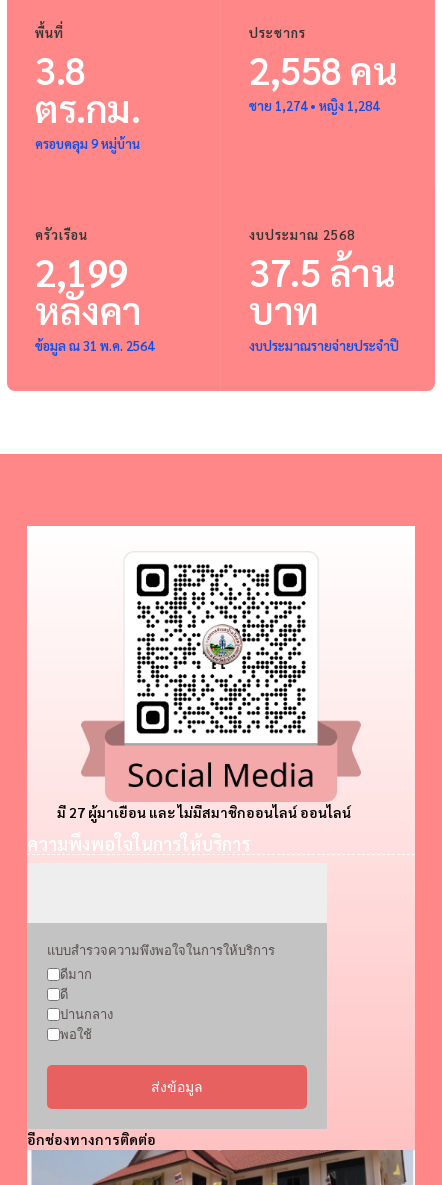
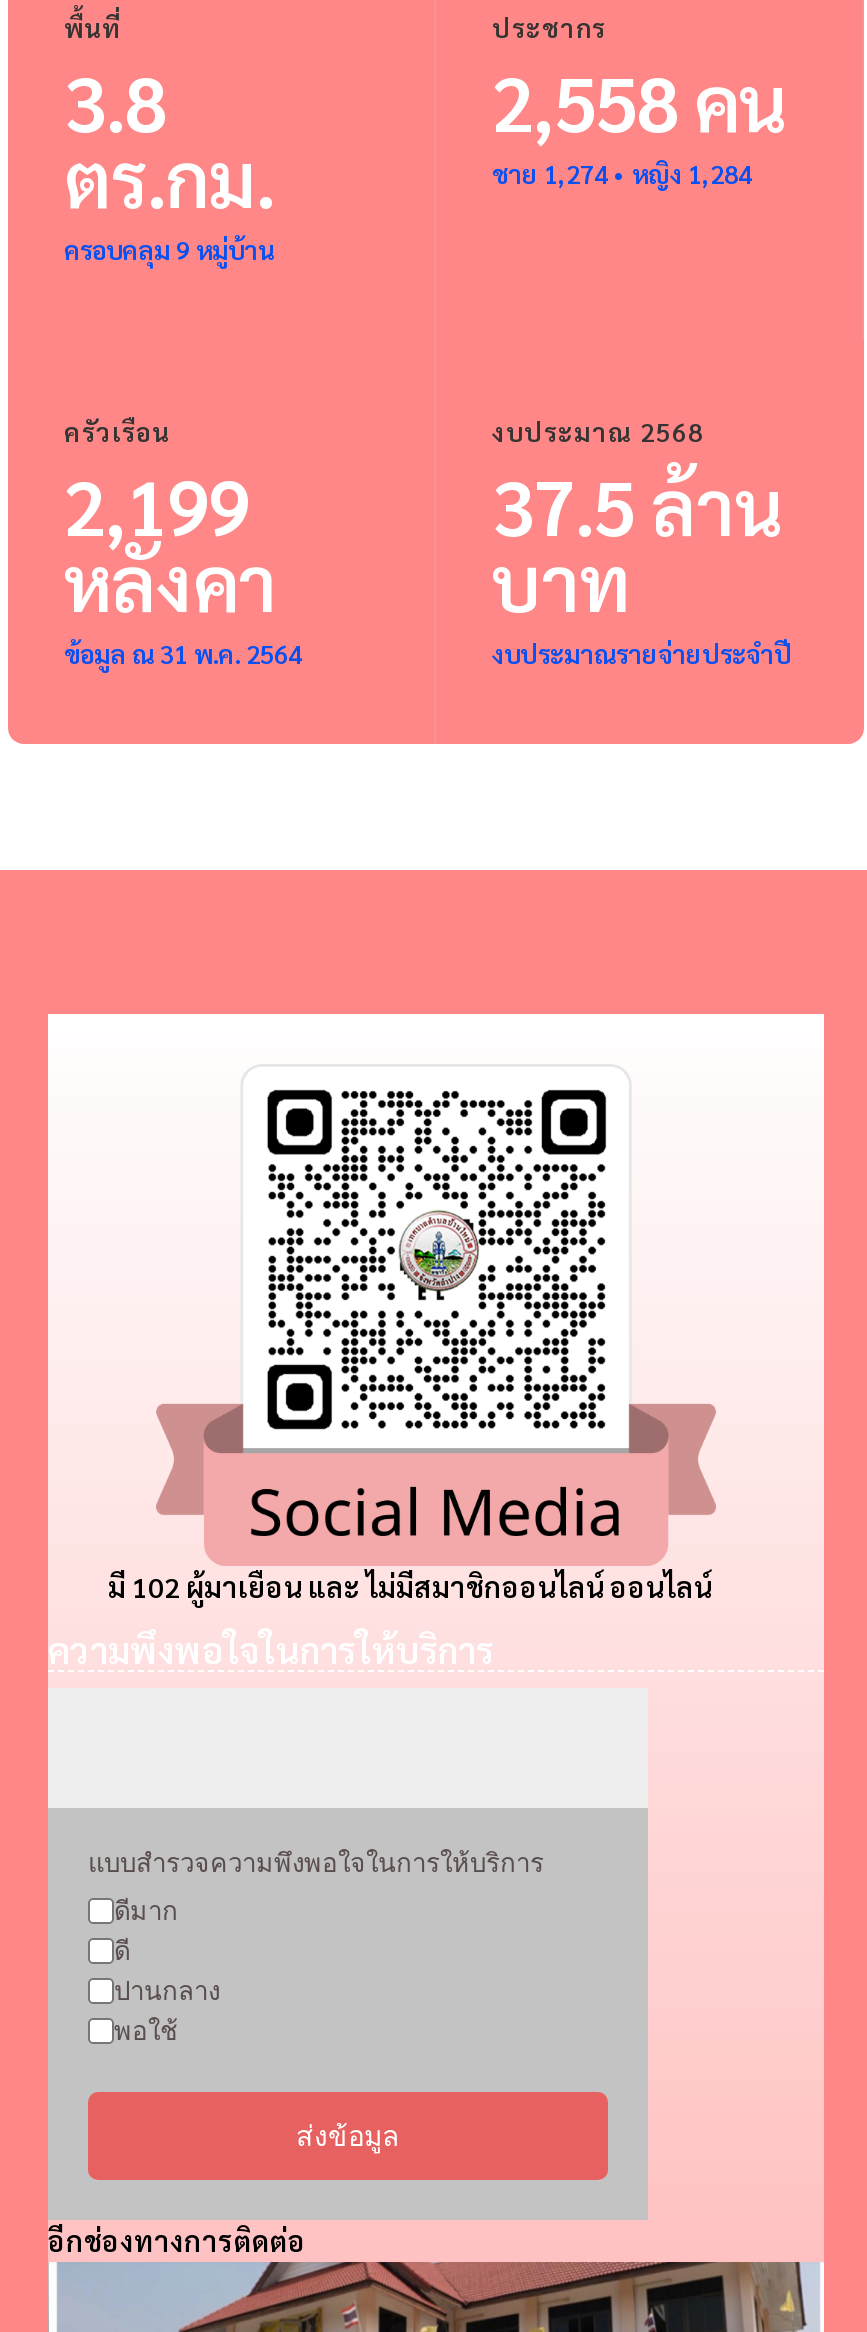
[57,803,351,821] มี 27 ผู้มาเยือน และ ไม่มีสมาชิกออนไลน์ ออนไลน์ -> [108,1568,712,1604] มี 102 ผู้มาเยือน และ ไม่มีสมาชิกออนไลน์ ออนไลน์

